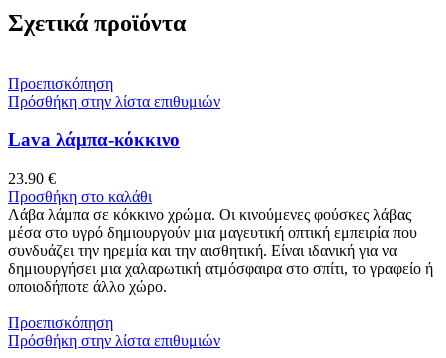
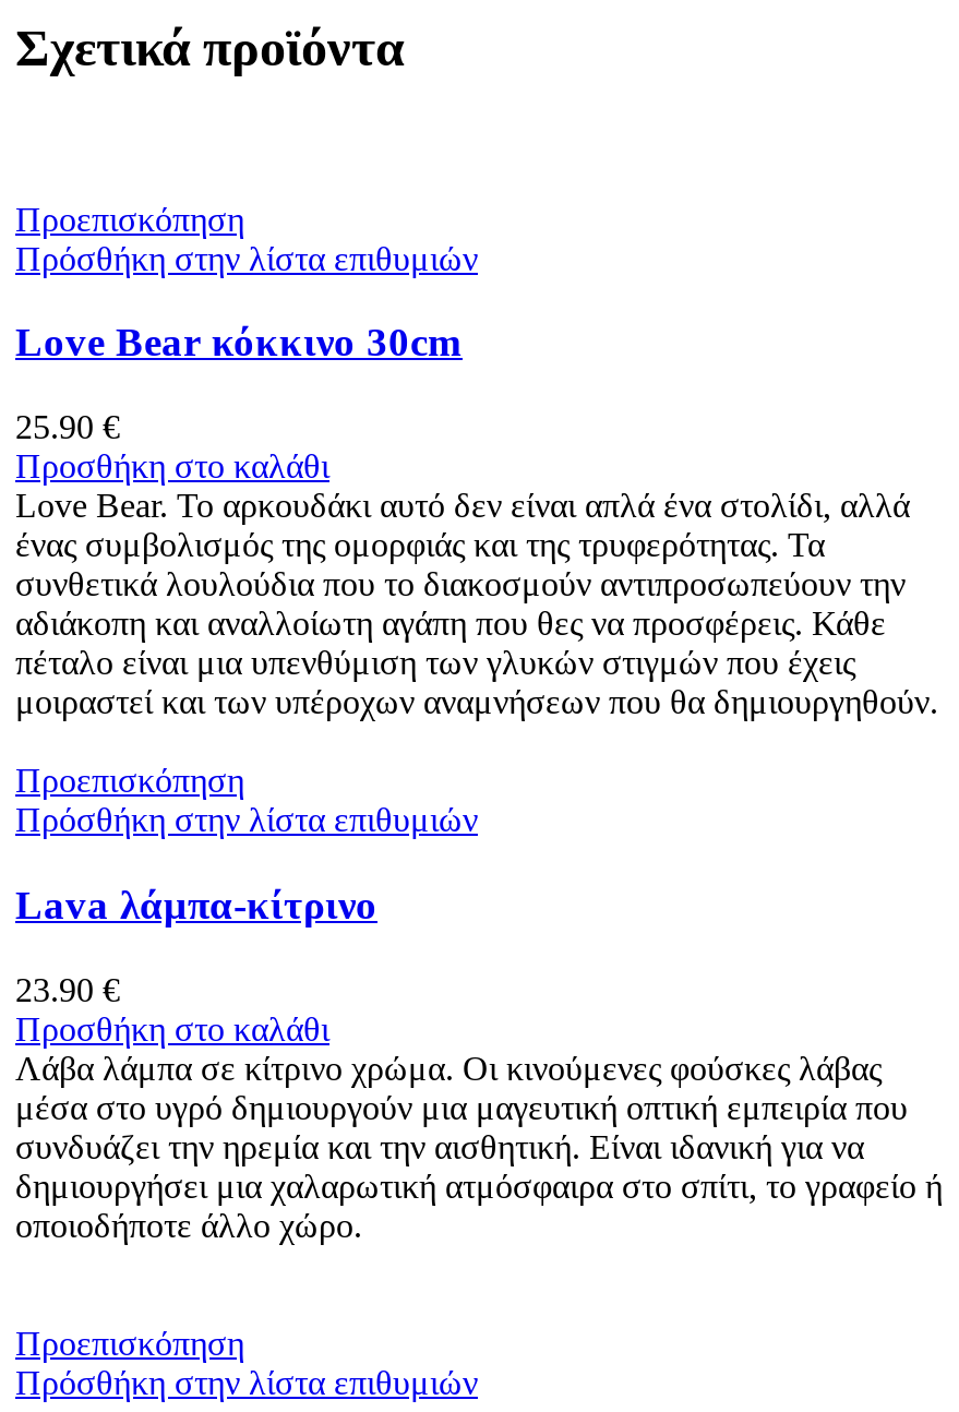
[8,129,180,150] Lava λάμπα-κόκκινο -> [15,320,938,927] Love Bear κόκκινο 30cm | 25.90 € | Προσθήκη στο καλάθι | Love Bear. Το αρκουδάκι αυτό δεν είναι απλά ένα στολίδι, αλλά | ένας συμβολισμός της ομορφιάς και της τρυφερότητας. Τα | συνθετικά λουλούδια που το διακοσμούν αντιπροσωπεύουν την | αδιάκοπη και αναλλοίωτη αγάπη που θες να προσφέρεις. Κάθε | πέταλο είναι μια υπενθύμιση των γλυκών στιγμών που έχεις | μοιραστεί και των υπέροχων αναμνήσεων που θα δημιουργηθούν. | Προεπισκόπηση | Πρόσθήκη στην λίστα επιθυμιών | Lava λάμπα-κίτρινο
[8,206,411,223] Λάβα λάμπα σε κόκκινο χρώμα. Οι κινούμενες φούσκες λάβας -> [15,1049,882,1086] Λάβα λάμπα σε κίτρινο χρώμα. Οι κινούμενες φούσκες λάβας

